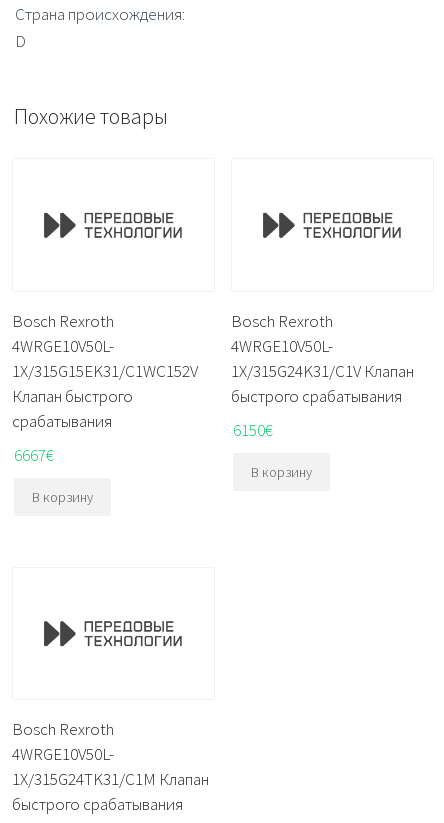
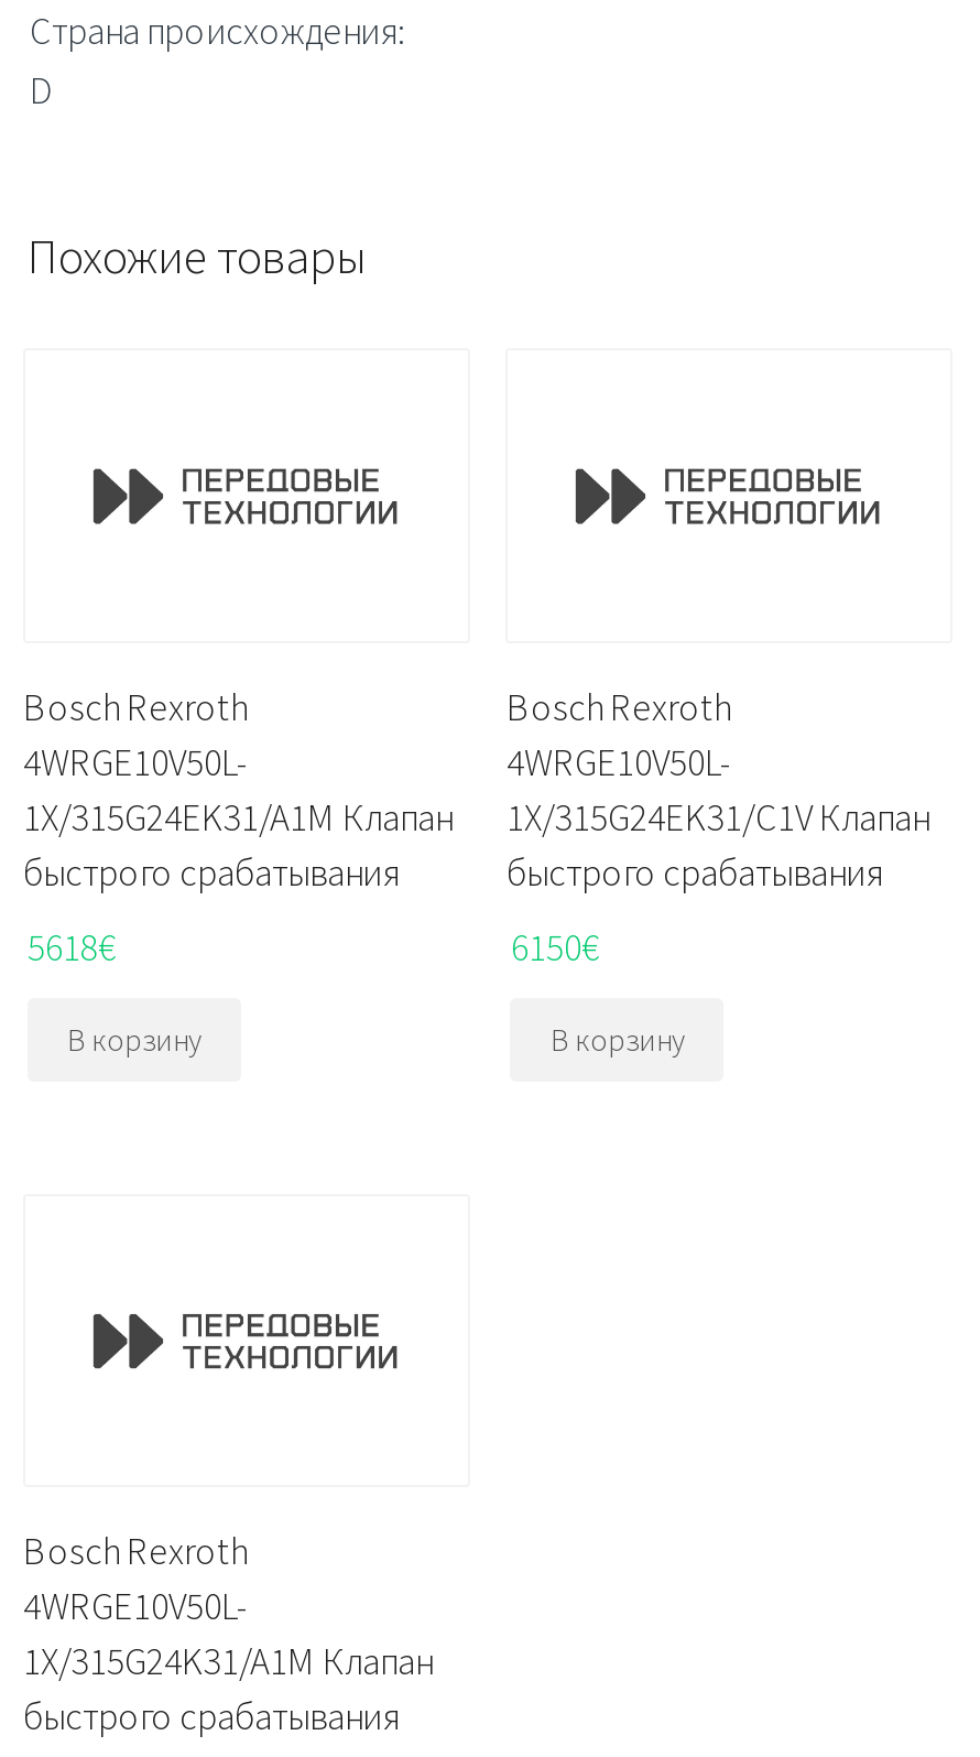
[12,360,198,432] 1X/315G15EK31/C1WC152V | Клапан быстрого | срабатывания -> [23,792,453,896] 1X/315G24EK31/A1M Клапан | быстрого срабатывания
[231,360,414,382] 1X/315G24K31/C1V Клапан -> [507,792,929,841] 1X/315G24EK31/C1V Клапан
[14,444,54,466] 6667€ -> [28,924,116,972] 5618€
[12,768,209,790] 1X/315G24TK31/C1M Клапан -> [23,1637,433,1685] 1X/315G24K31/A1M Клапан

